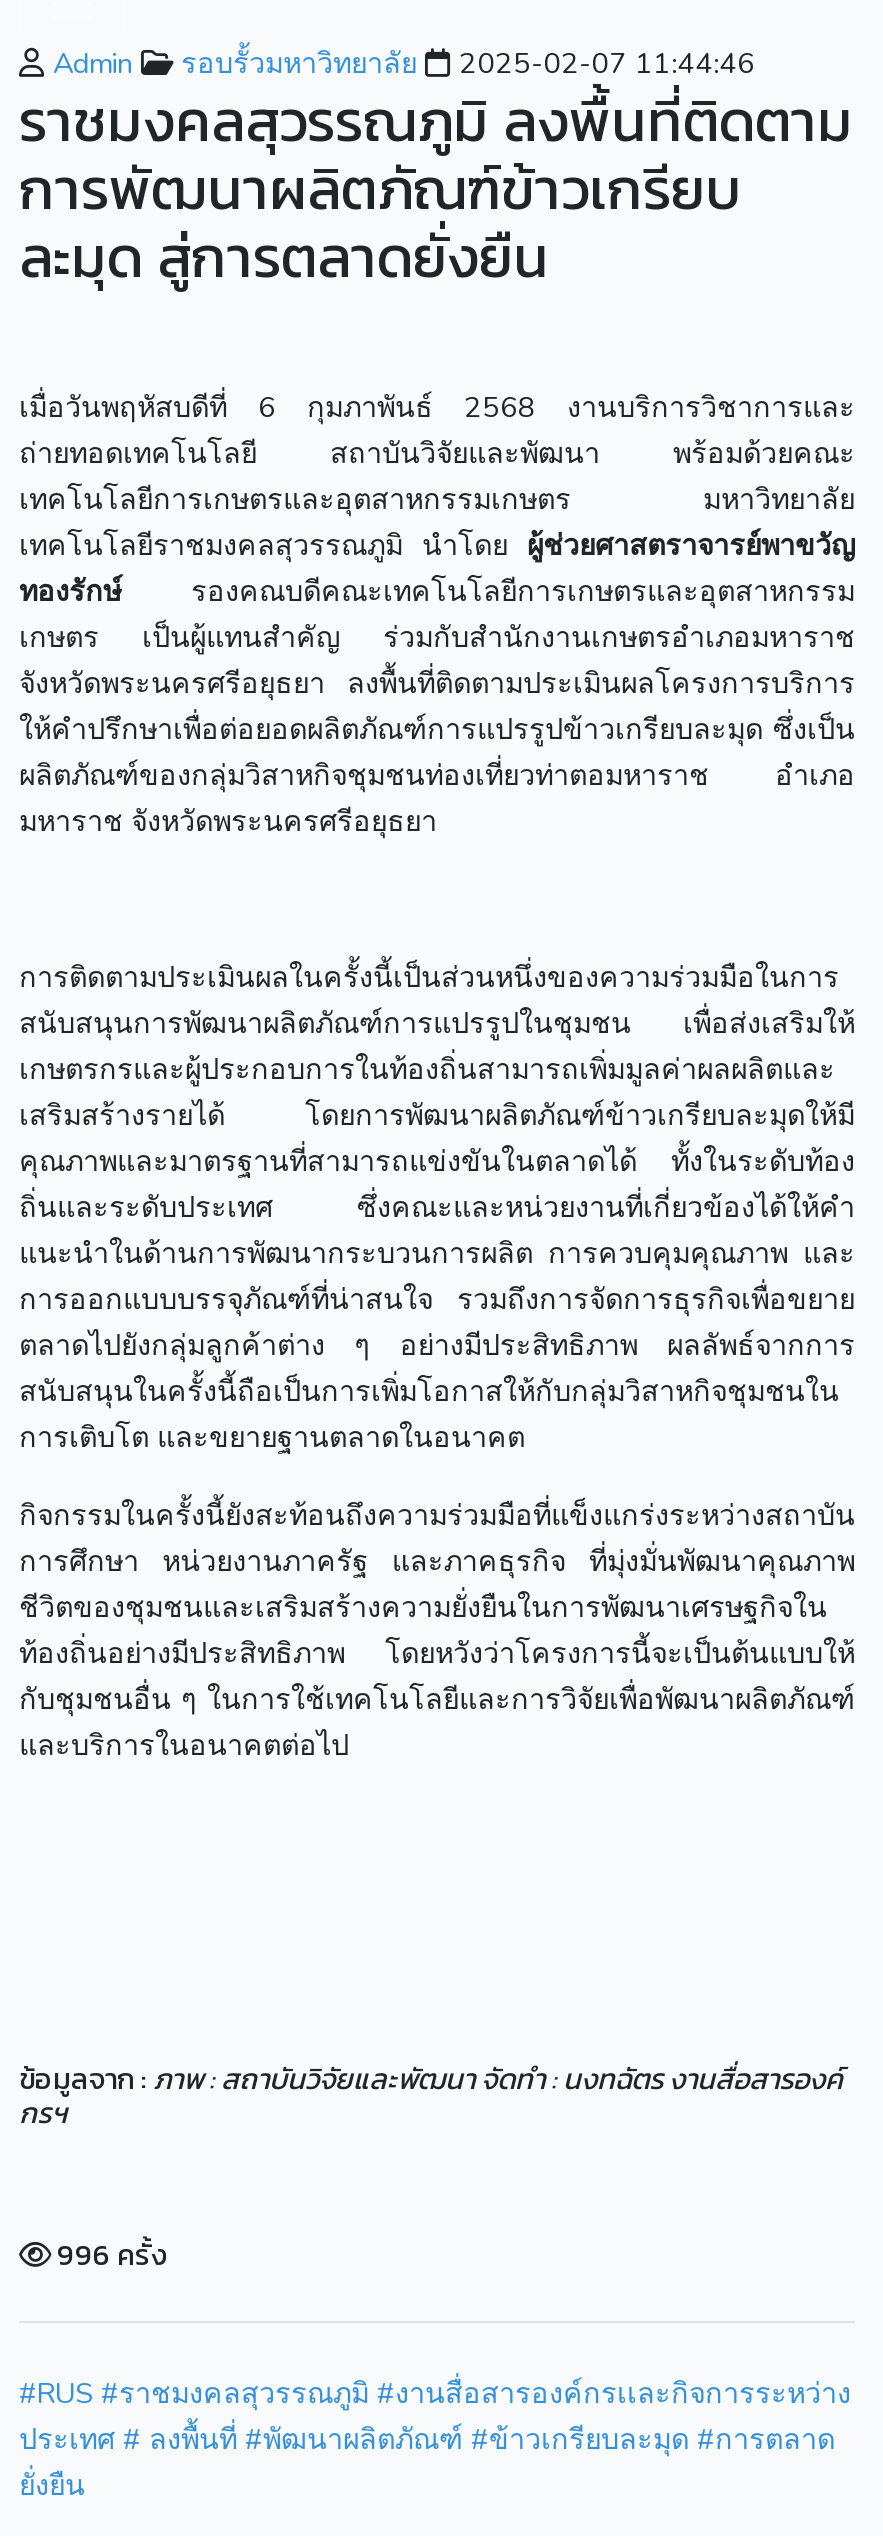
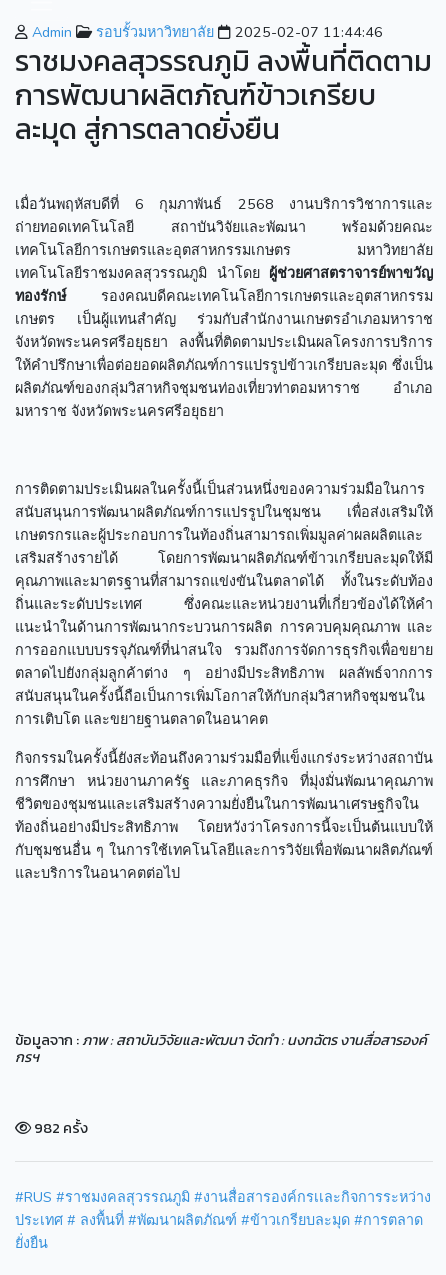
[51,2233,167,2277] 996 ครั้ง -> [31,1117,88,1139] 982 ครั้ง

